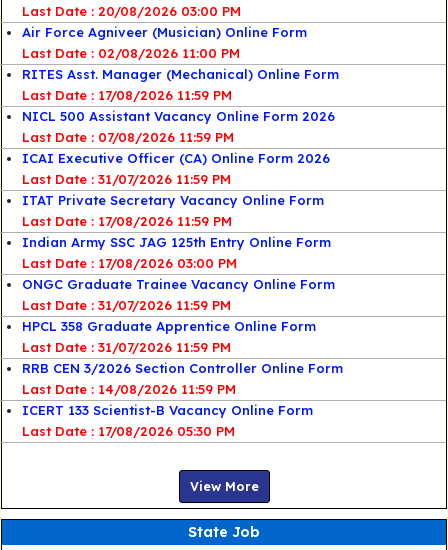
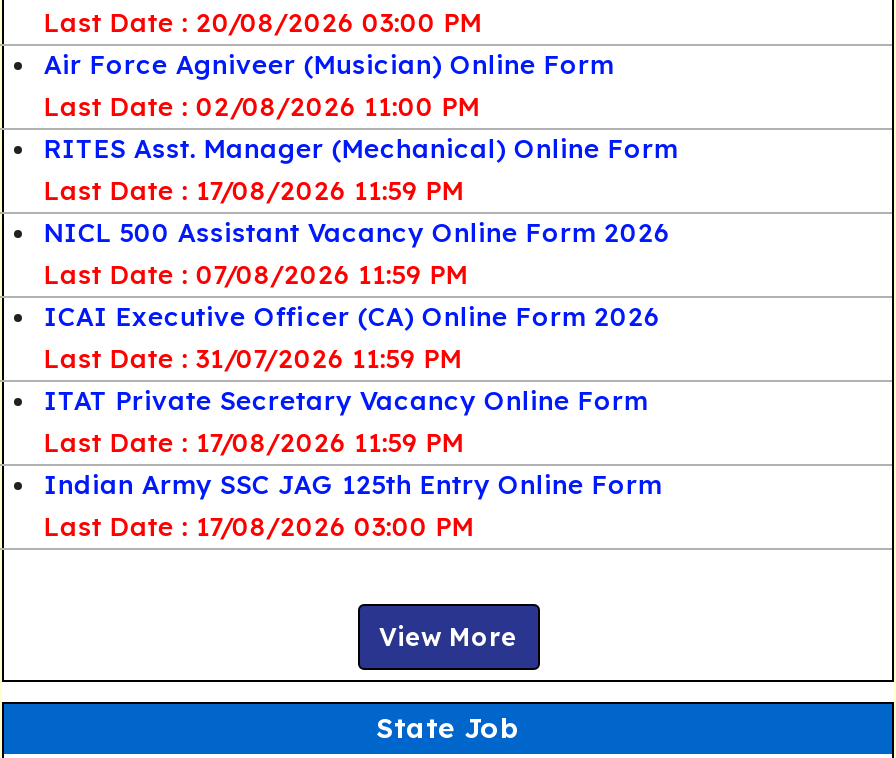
[22,276,343,439] ONGC Graduate Trainee Vacancy Online Form | Last Date : 31/07/2026 11:59 PM | HPCL 358 Graduate Apprentice Online Form | Last Date : 31/07/2026 11:59 PM | RRB CEN 3/2026 Section Controller Online Form | Last Date : 14/08/2026 11:59 PM | ICERT 133 Scientist-B Vacancy Online Form | Last Date : 17/08/2026 05:30 PM -> none

